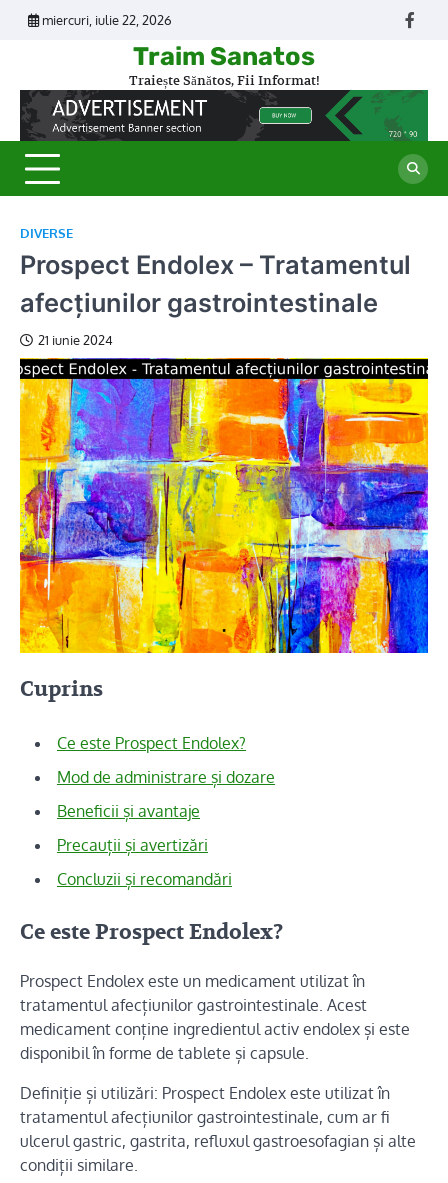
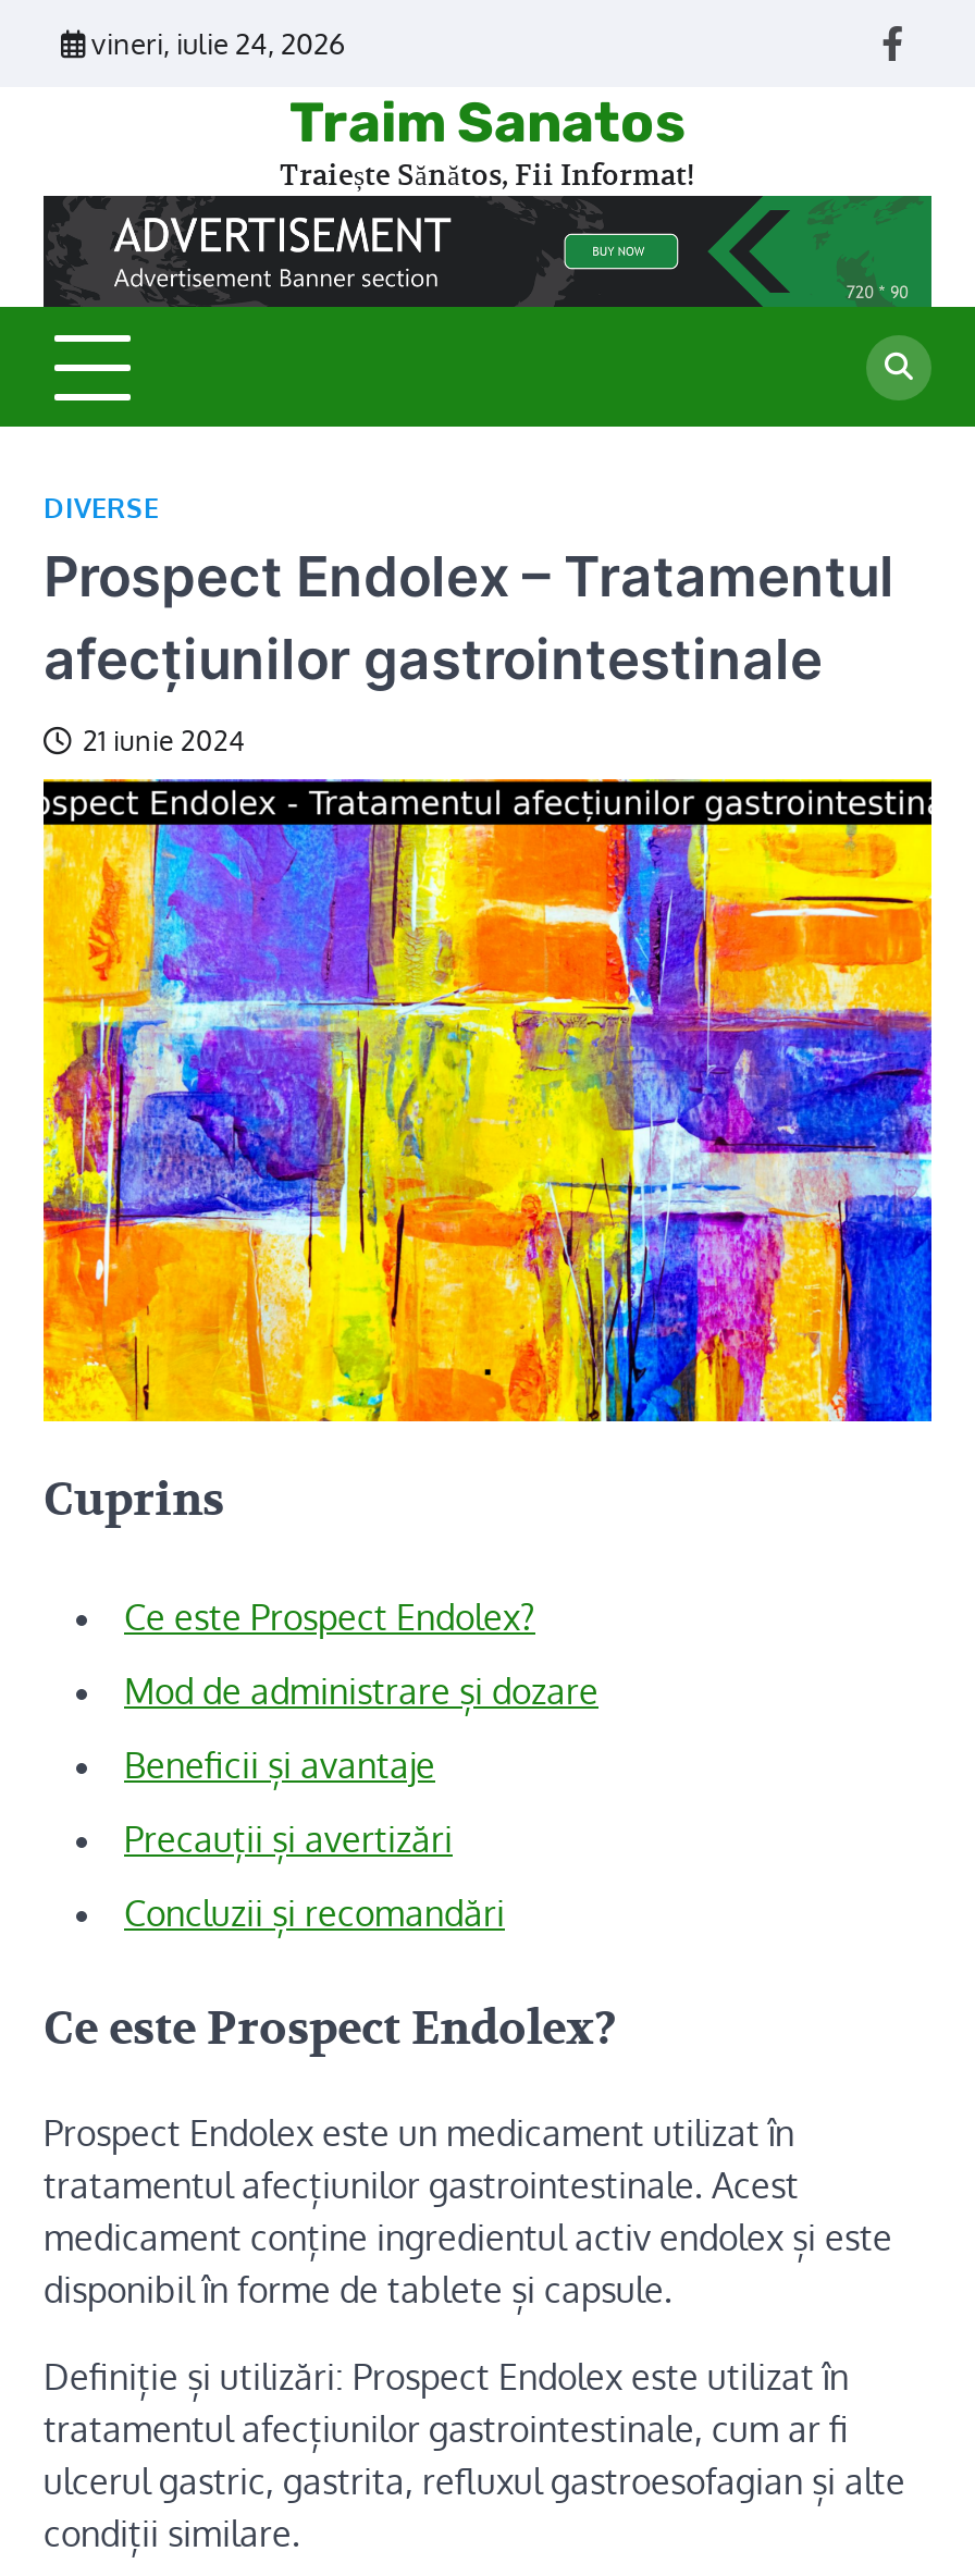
[42,12,172,28] miercuri, iulie 22, 2026 -> [91,26,346,61] vineri, iulie 24, 2026

